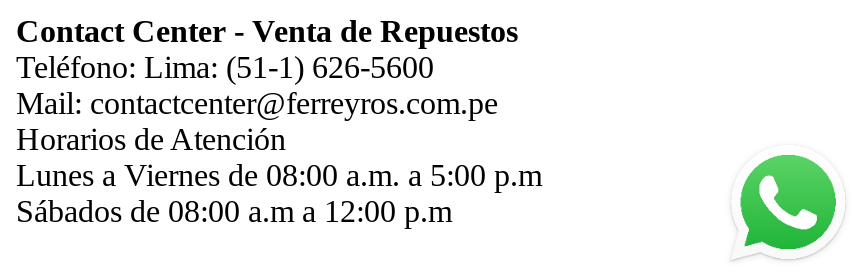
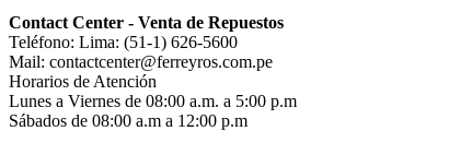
[738,152,838,252] [image] -> none

